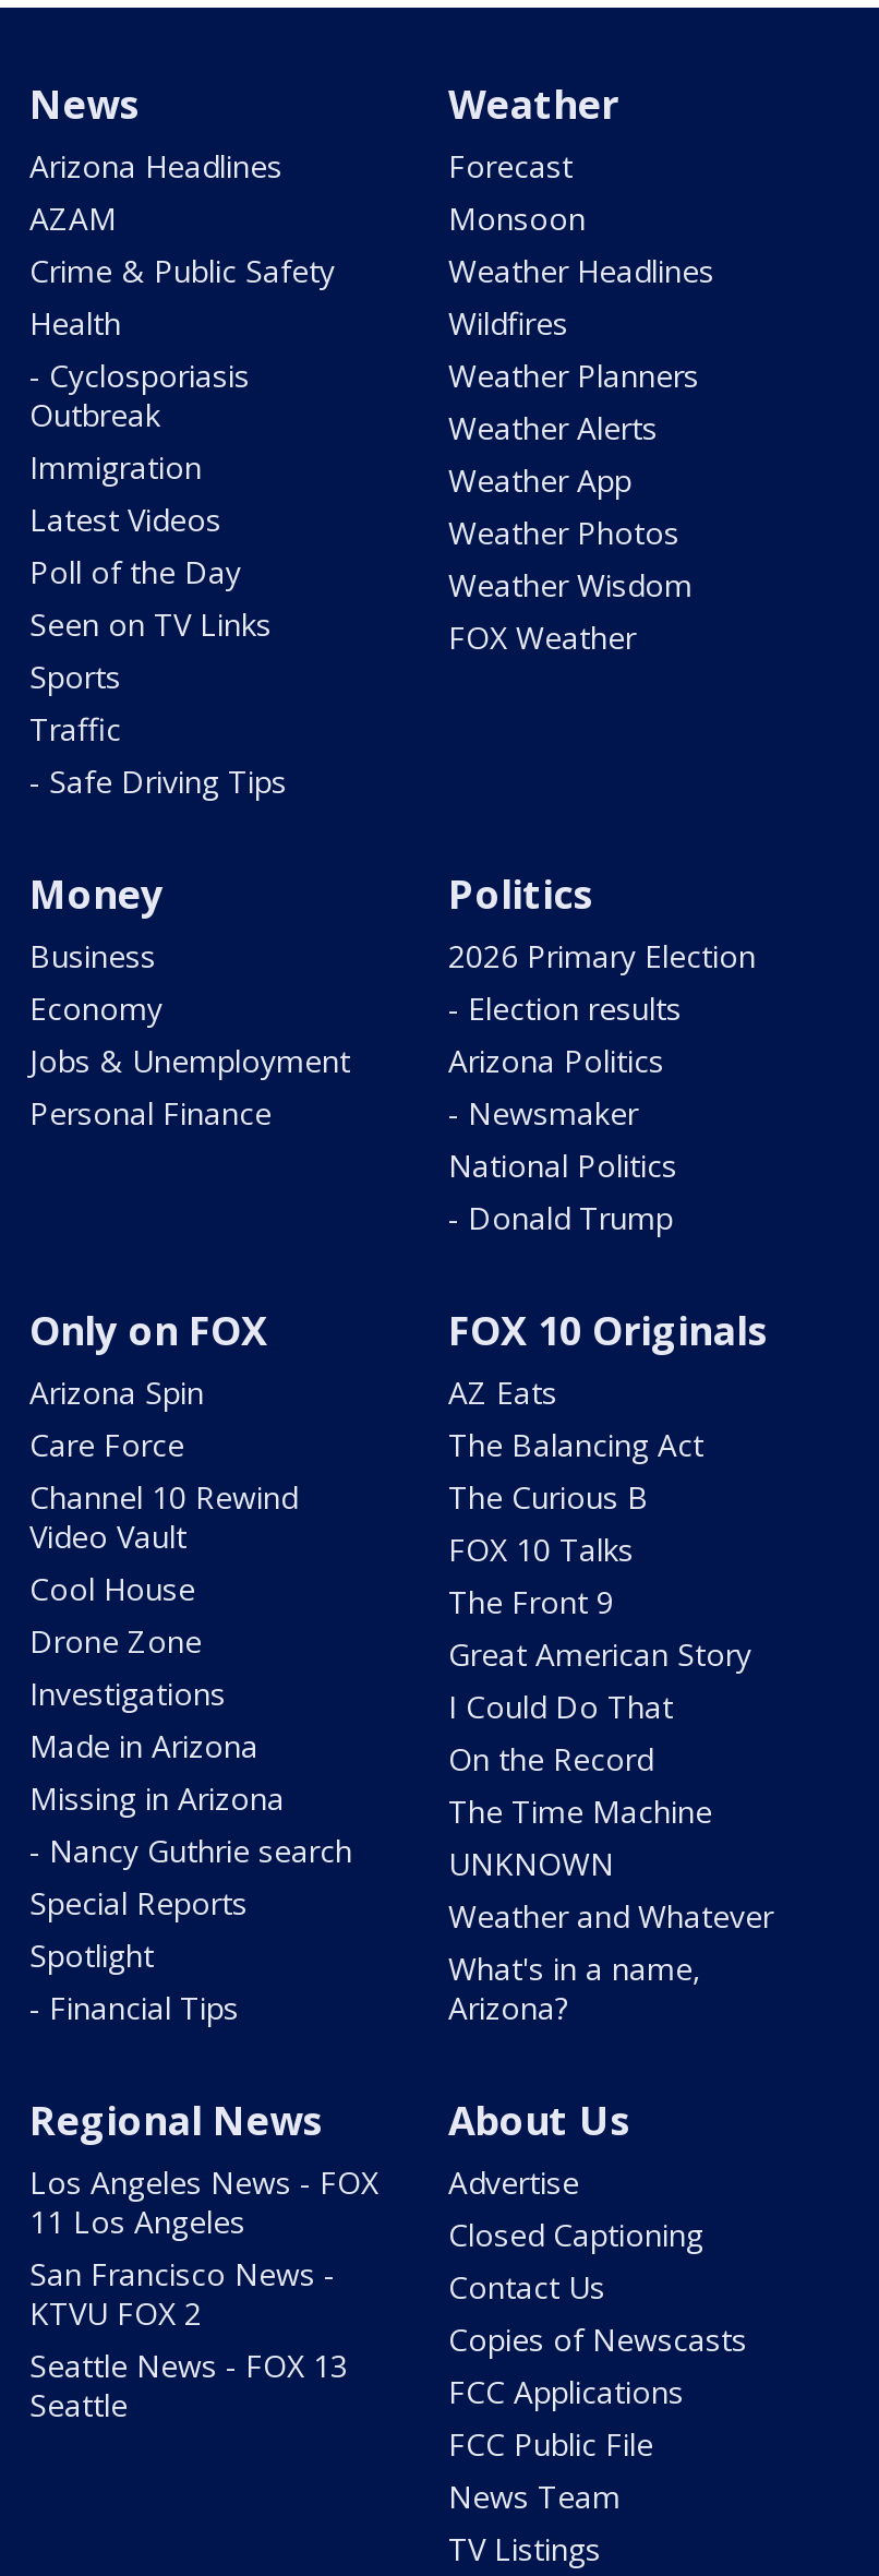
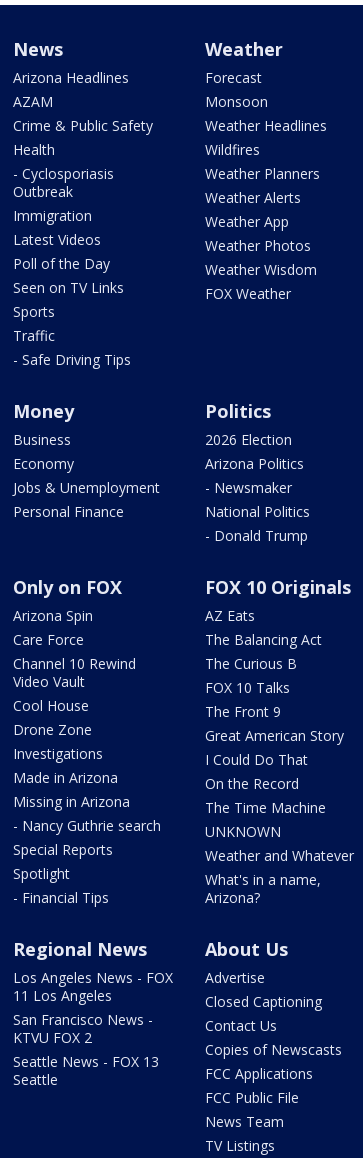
[448,935,756,1029] 2026 Primary Election | - Election results -> [205,430,292,449] 2026 Election

